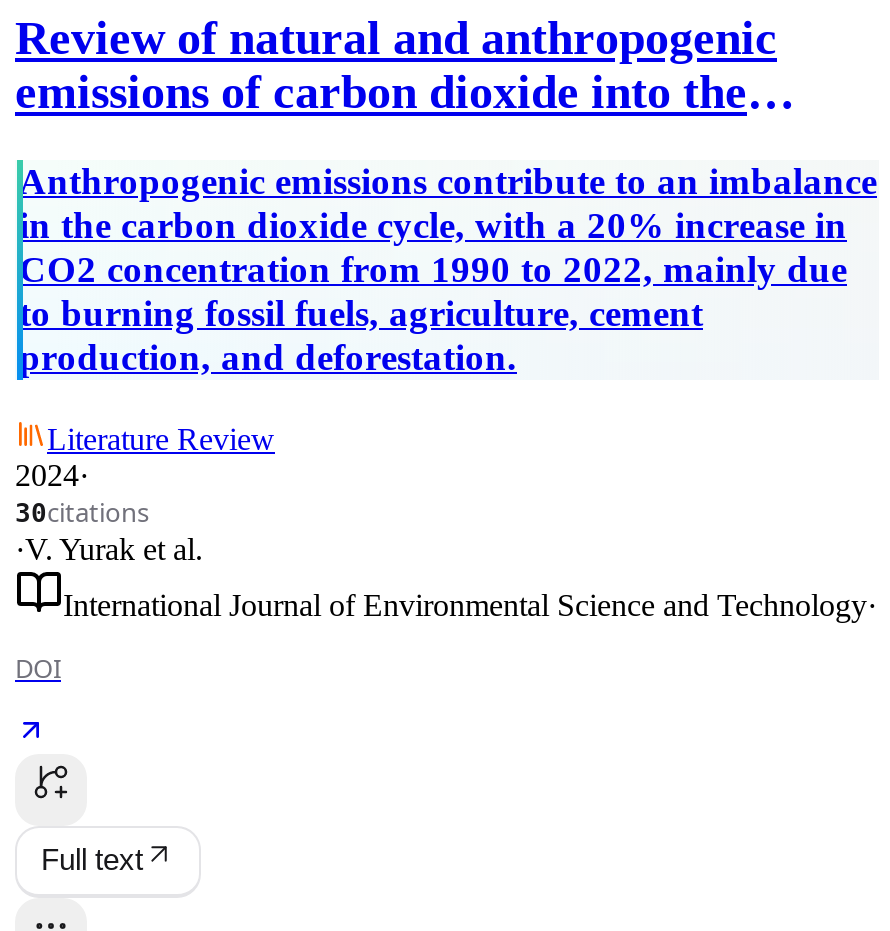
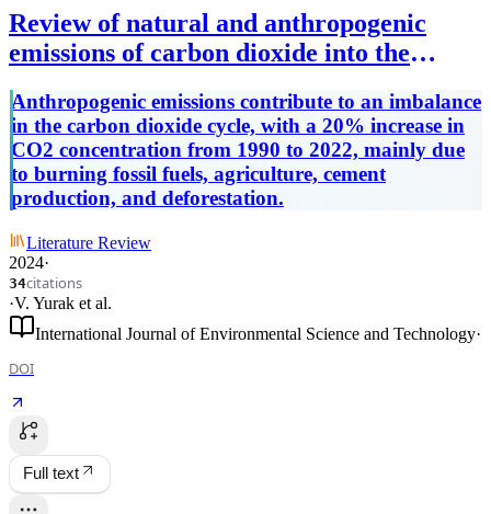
[15,494,149,530] 30citations -> [9,273,82,293] 34citations

